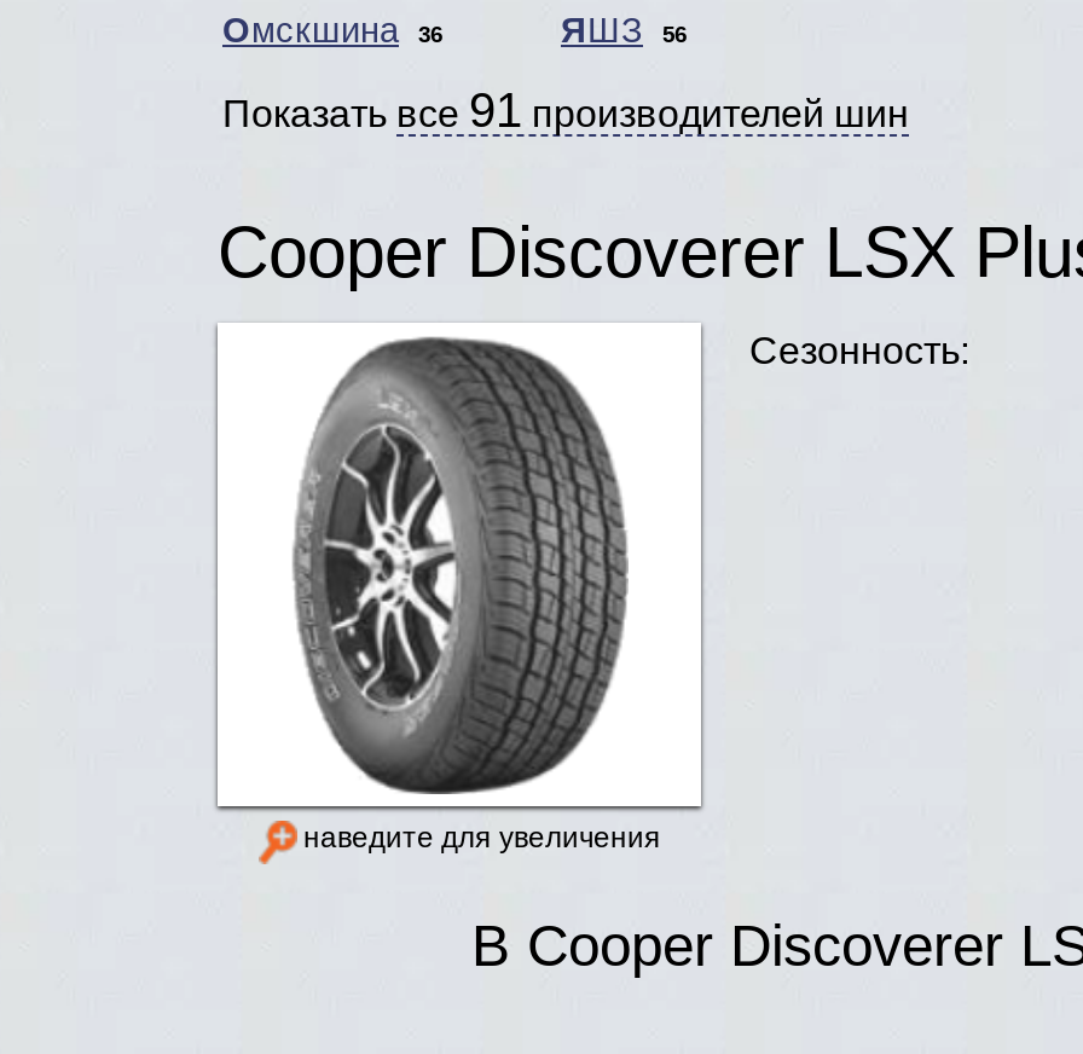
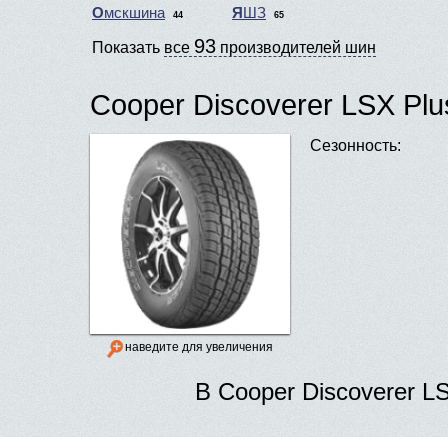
[251,11,442,50] Омскшина 36 -> [104,5,183,21] Омскшина 44
[587,11,687,50] ЯШЗ 56 -> [243,5,284,21] ЯШЗ 65
[222,83,909,137] Показать все 91 производителей шин -> [92,35,376,57] Показать все 93 производителей шин

